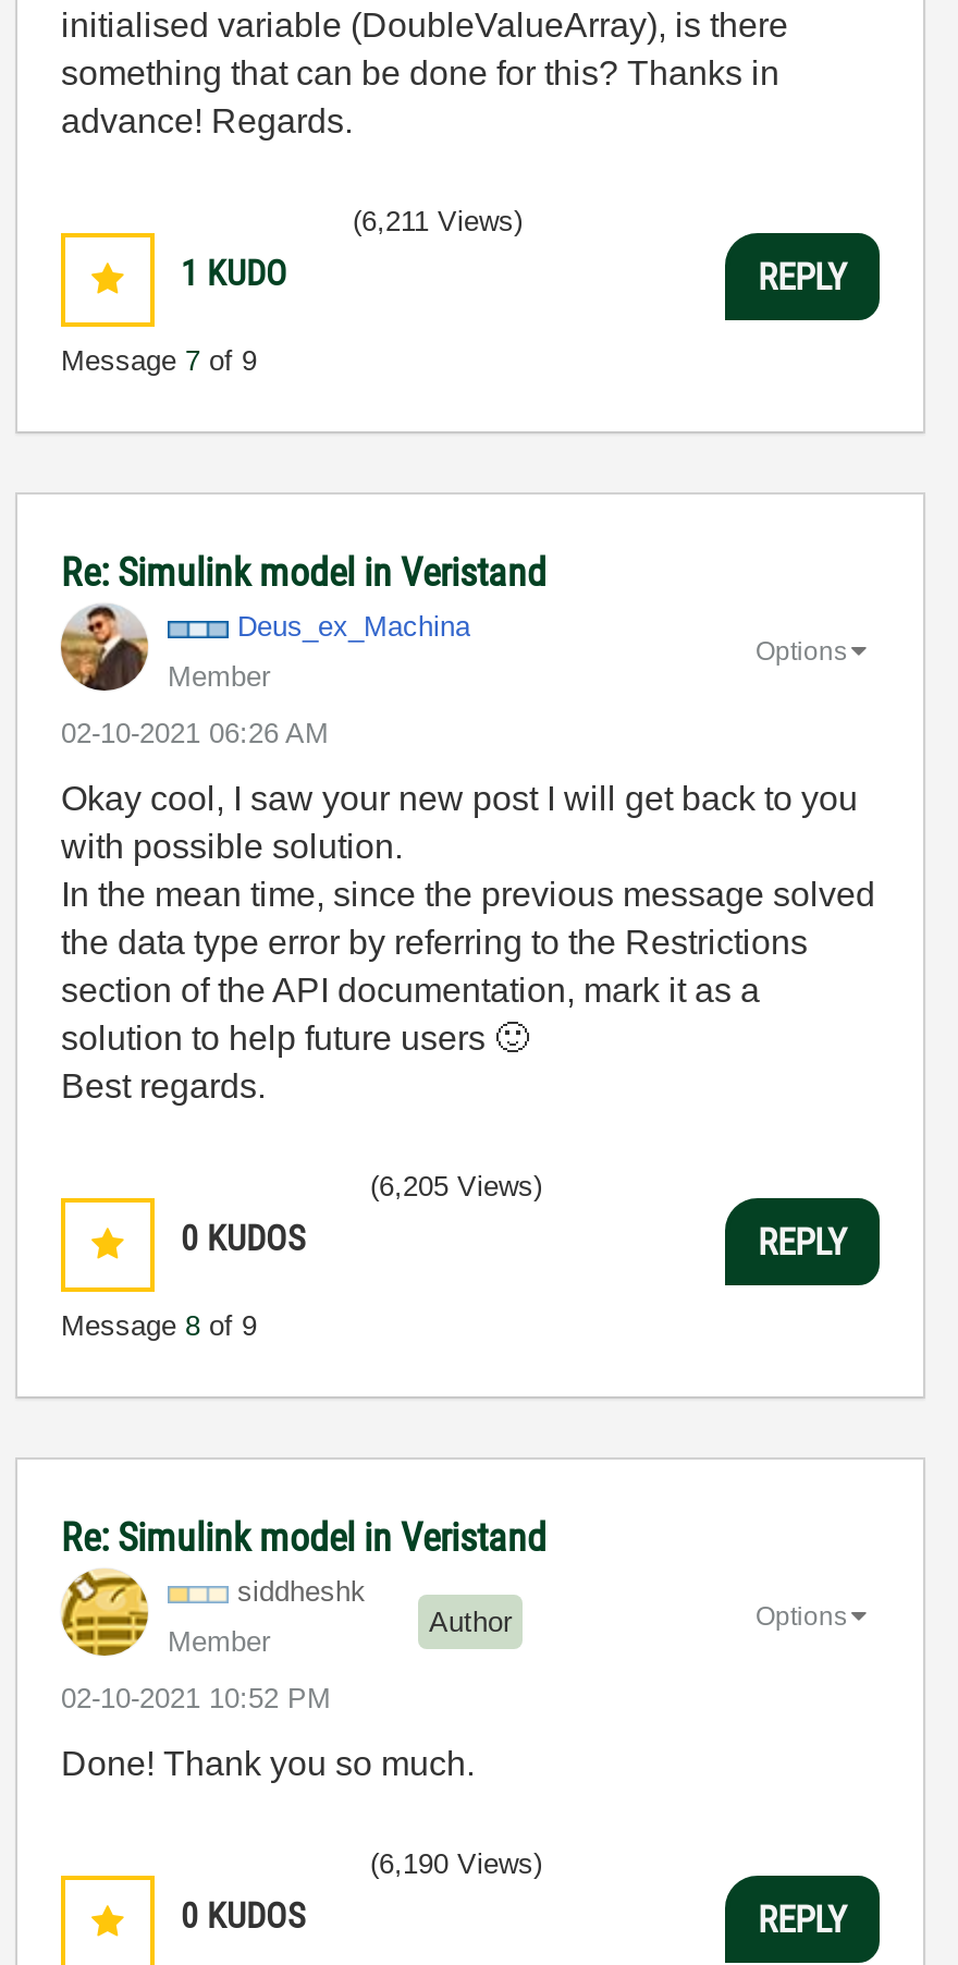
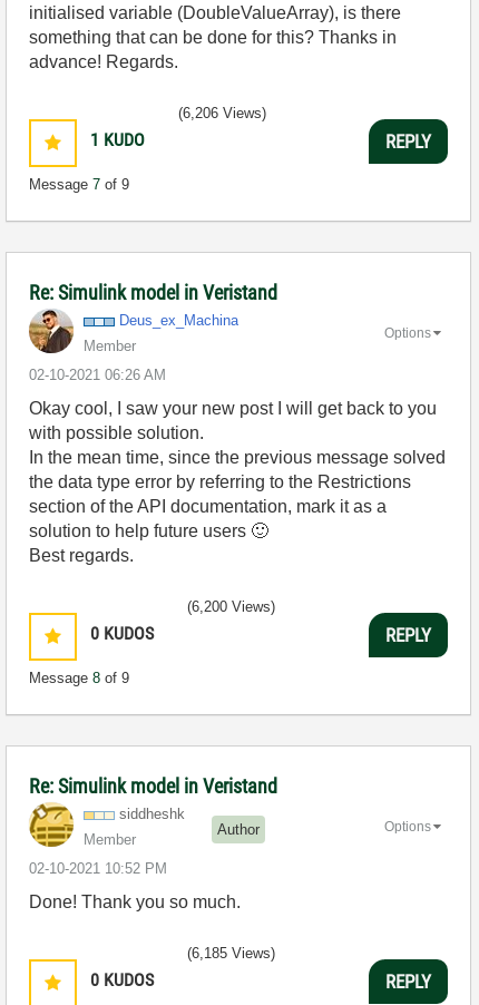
[353,205,523,237] (6,211 Views) -> [178,105,266,121] (6,206 Views)
[370,1170,542,1203] (6,205 Views) -> [187,598,275,615] (6,200 Views)
[370,1847,542,1880] (6,190 Views) -> [187,945,275,962] (6,185 Views)

